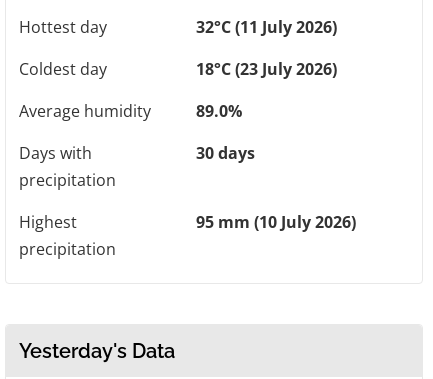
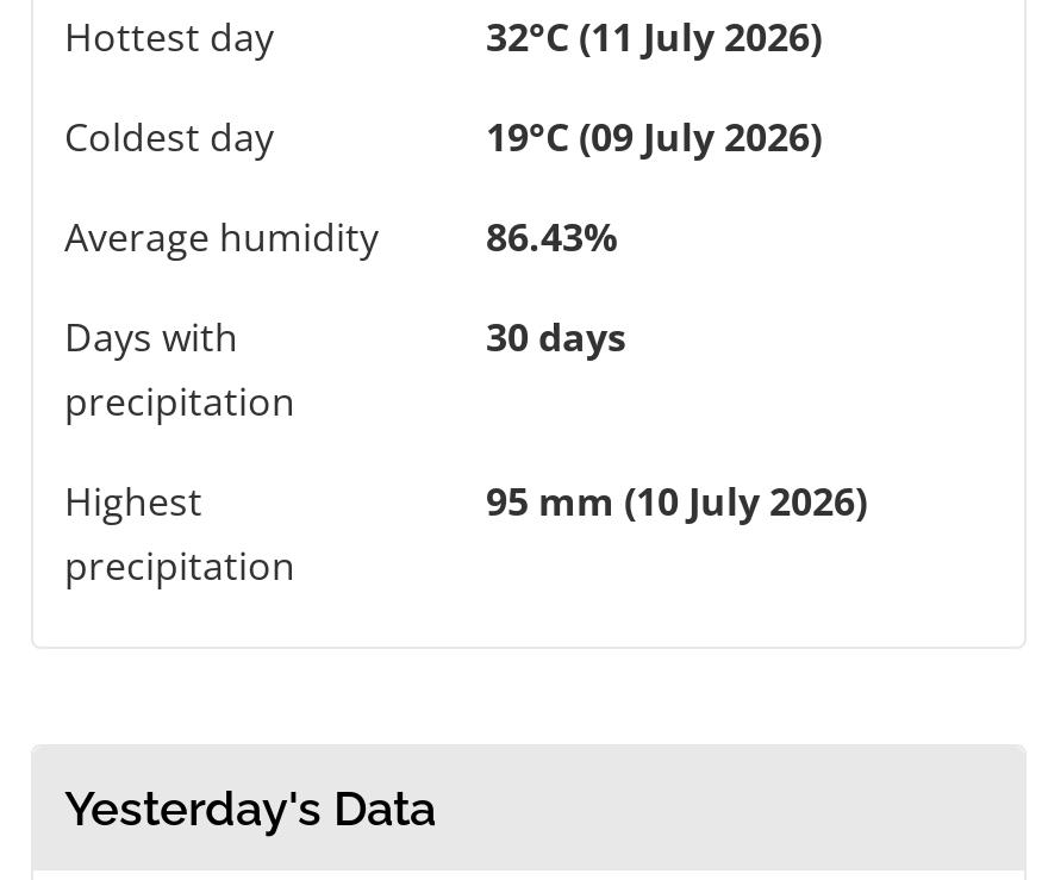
[196,58,337,80] 18°C (23 July 2026) -> [486,111,822,163] 19°C (09 July 2026)
[196,100,242,122] 89.0% -> [486,211,617,263] 86.43%

